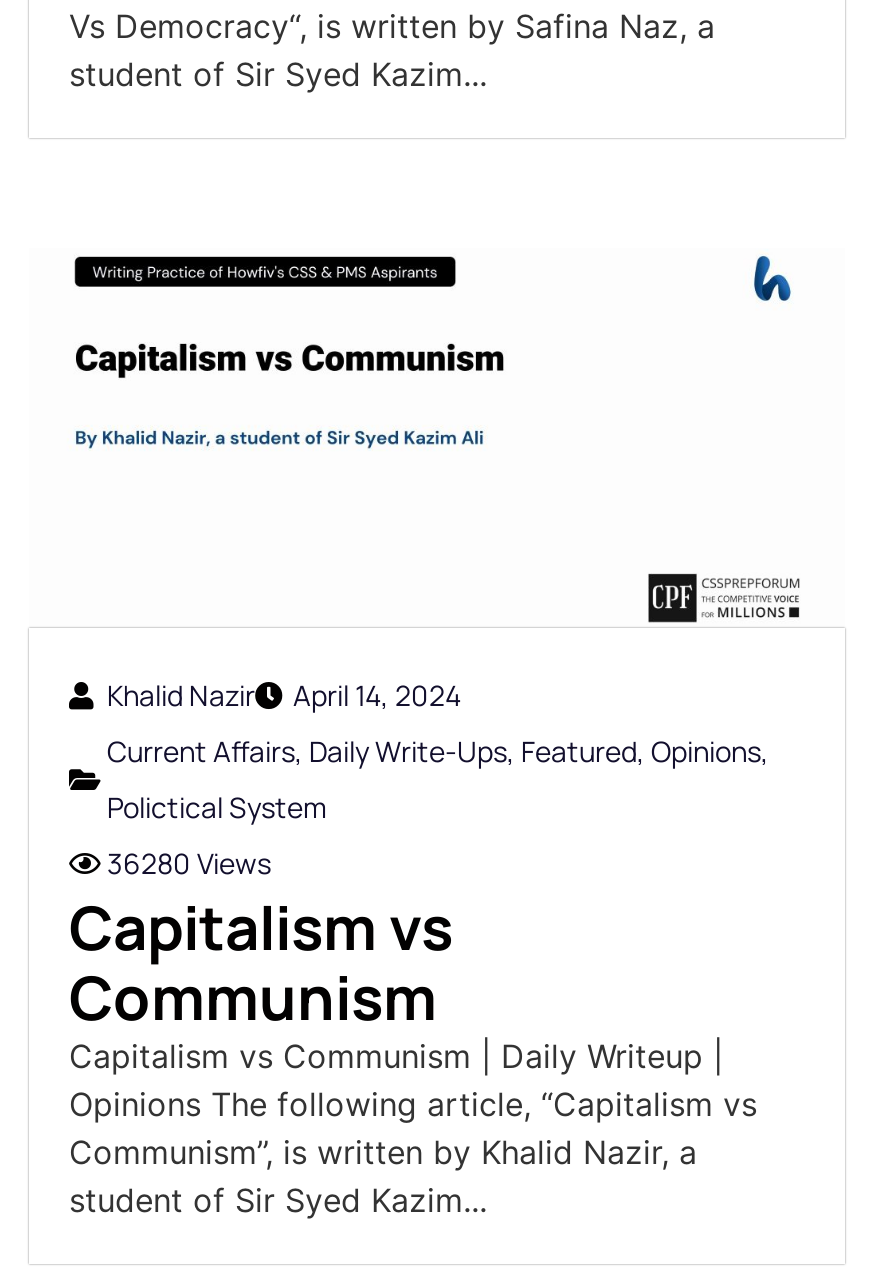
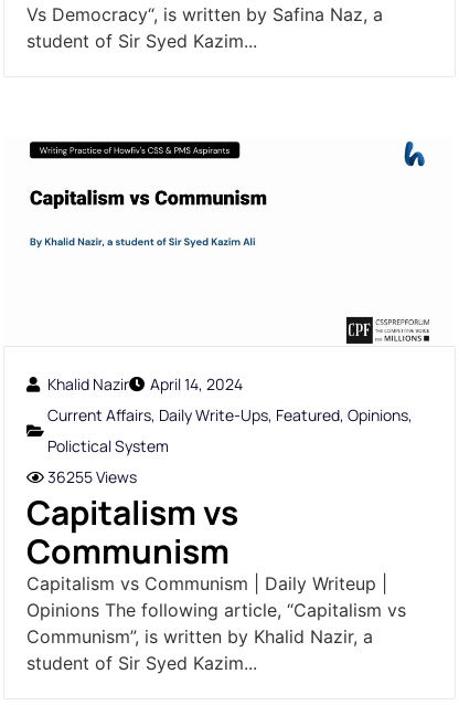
[107,844,271,882] 36280 Views -> [47,466,137,487] 36255 Views

